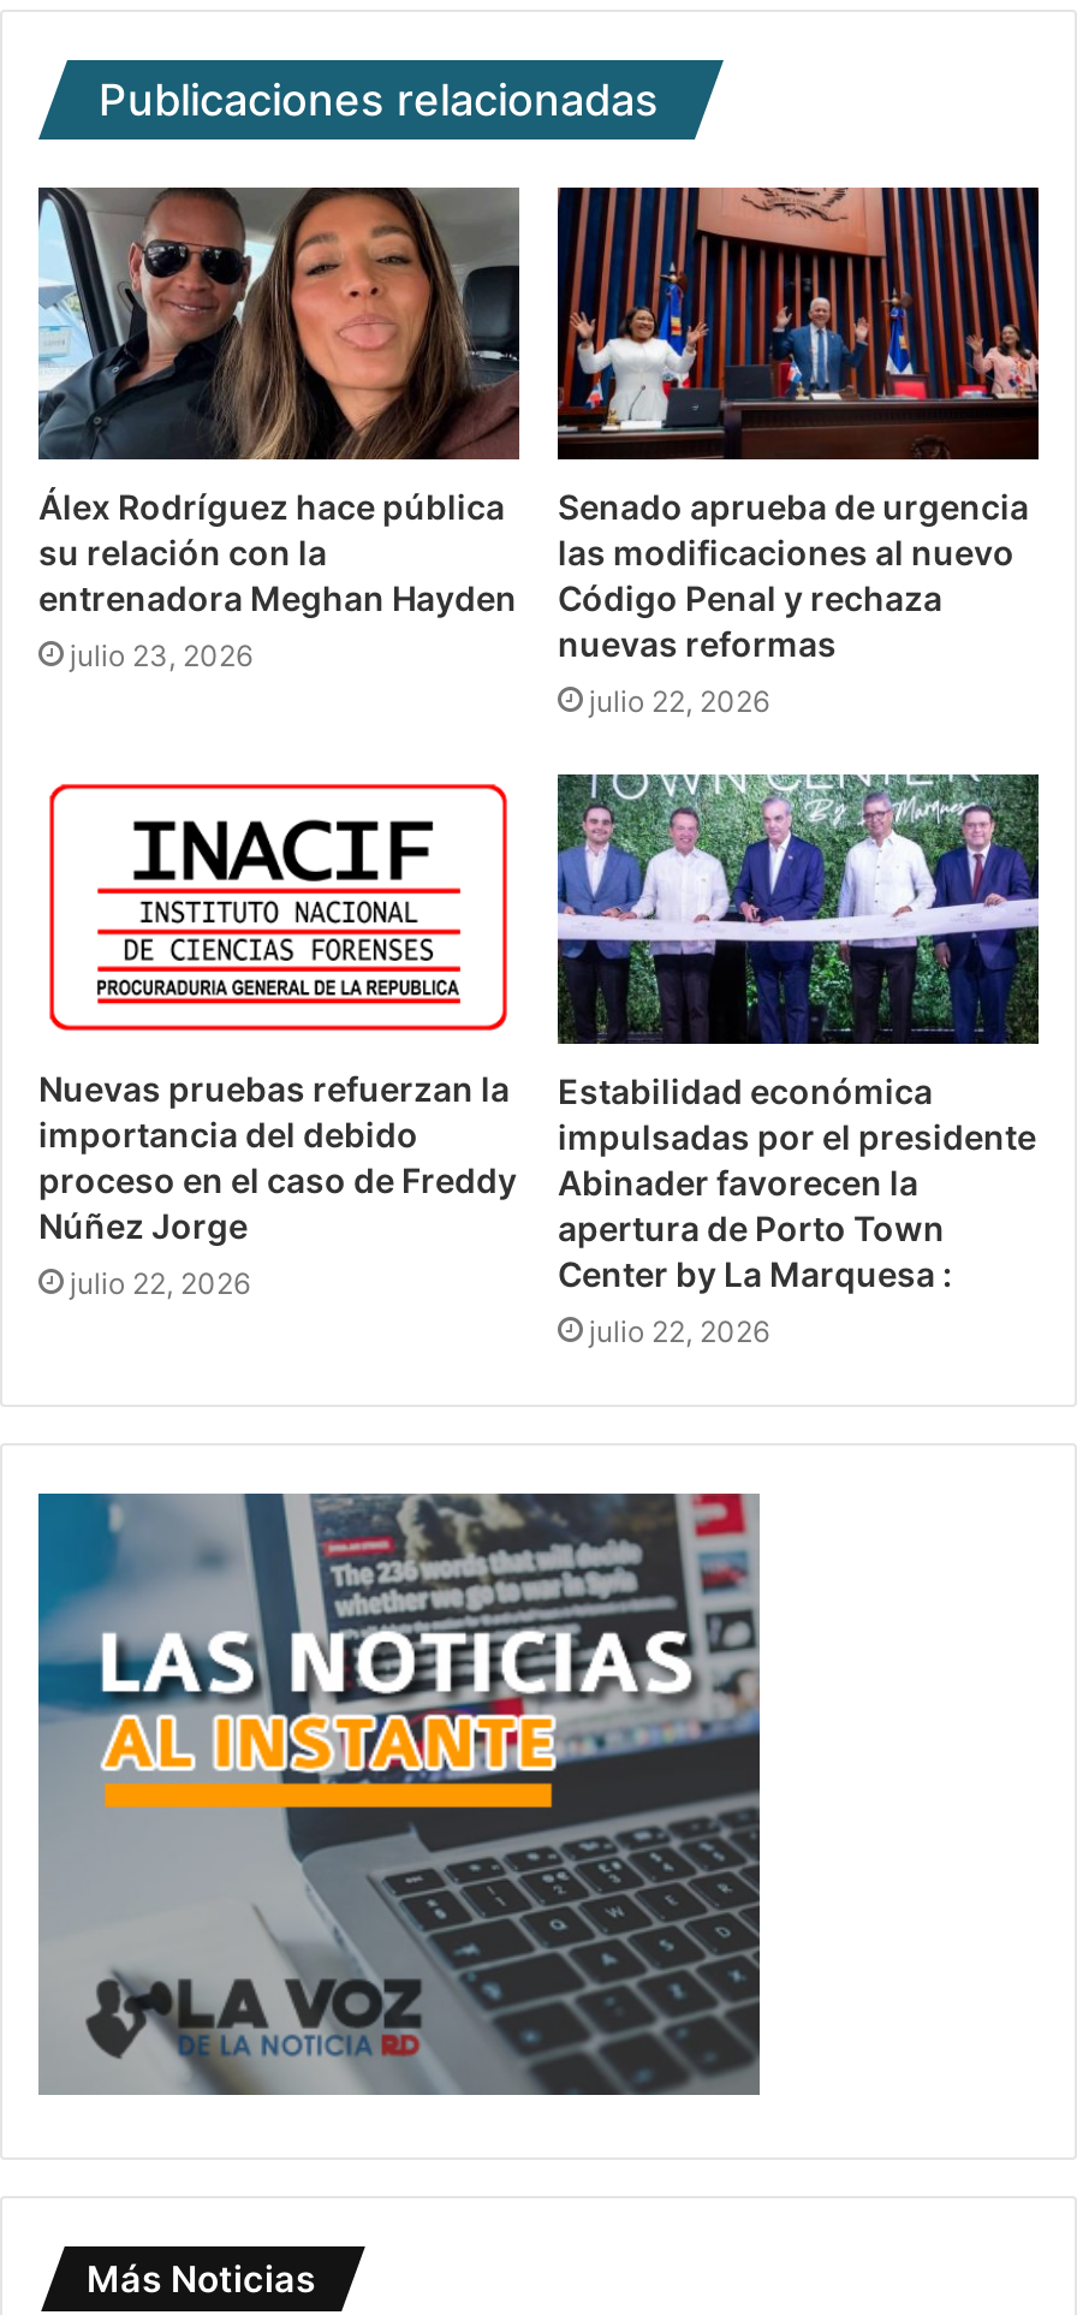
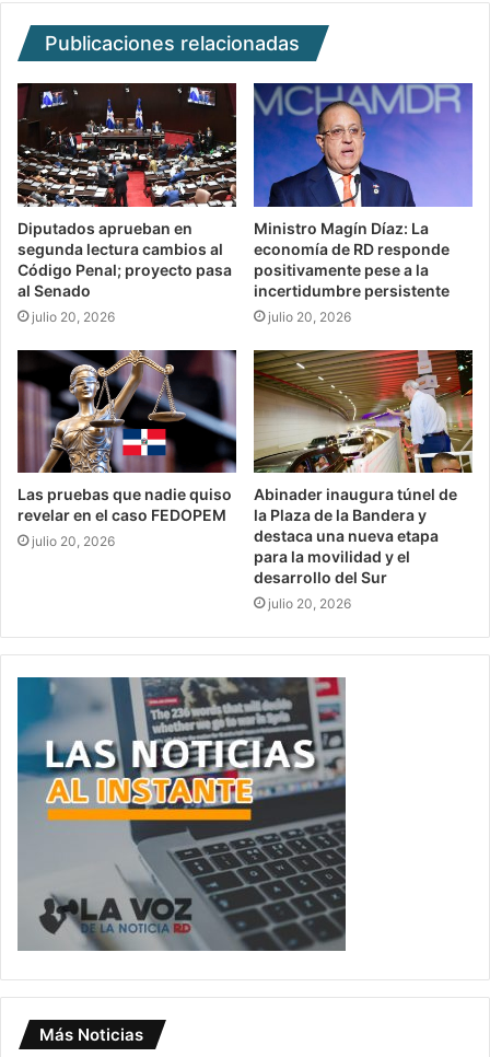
[36,188,522,617] [image] | Álex Rodríguez hace pública | su relación con la | entrenadora Meghan Hayden -> [16,82,237,299] [image] | Diputados aprueban en | segunda lectura cambios al | Código Penal; proyecto pasa | al Senado
[555,185,1041,663] [image] | Senado aprueba de urgencia | las modificaciones al nuevo | Código Penal y rechaza | nuevas reformas -> [253,82,474,299] [image] | Ministro Magín Díaz: La | economía de RD responde | positivamente pese a la | incertidumbre persistente
[70,637,252,673] julio 23, 2026 -> [32,308,115,325] julio 20, 2026
[589,682,769,718] julio 22, 2026 -> [268,308,351,325] julio 20, 2026
[38,774,519,1246] [image] | Nuevas pruebas refuerzan la | importancia del debido | proceso en el caso de Freddy | Núñez Jorge -> [16,349,237,525] [image] | Las pruebas que nadie quiso | revelar en el caso FEDOPEM
[555,772,1041,1295] [image] | Estabilidad económica | impulsadas por el presidente | Abinader favorecen la | apertura de Porto Town | Center by La Marquesa : -> [253,349,474,587] [image] | Abinader inaugura túnel de | la Plaza de la Bandera y | destaca una nueva etapa | para la movilidad y el | desarrollo del Sur
[70,1265,250,1301] julio 22, 2026 -> [32,533,115,550] julio 20, 2026
[589,1314,769,1351] julio 22, 2026 -> [268,596,351,612] julio 20, 2026

